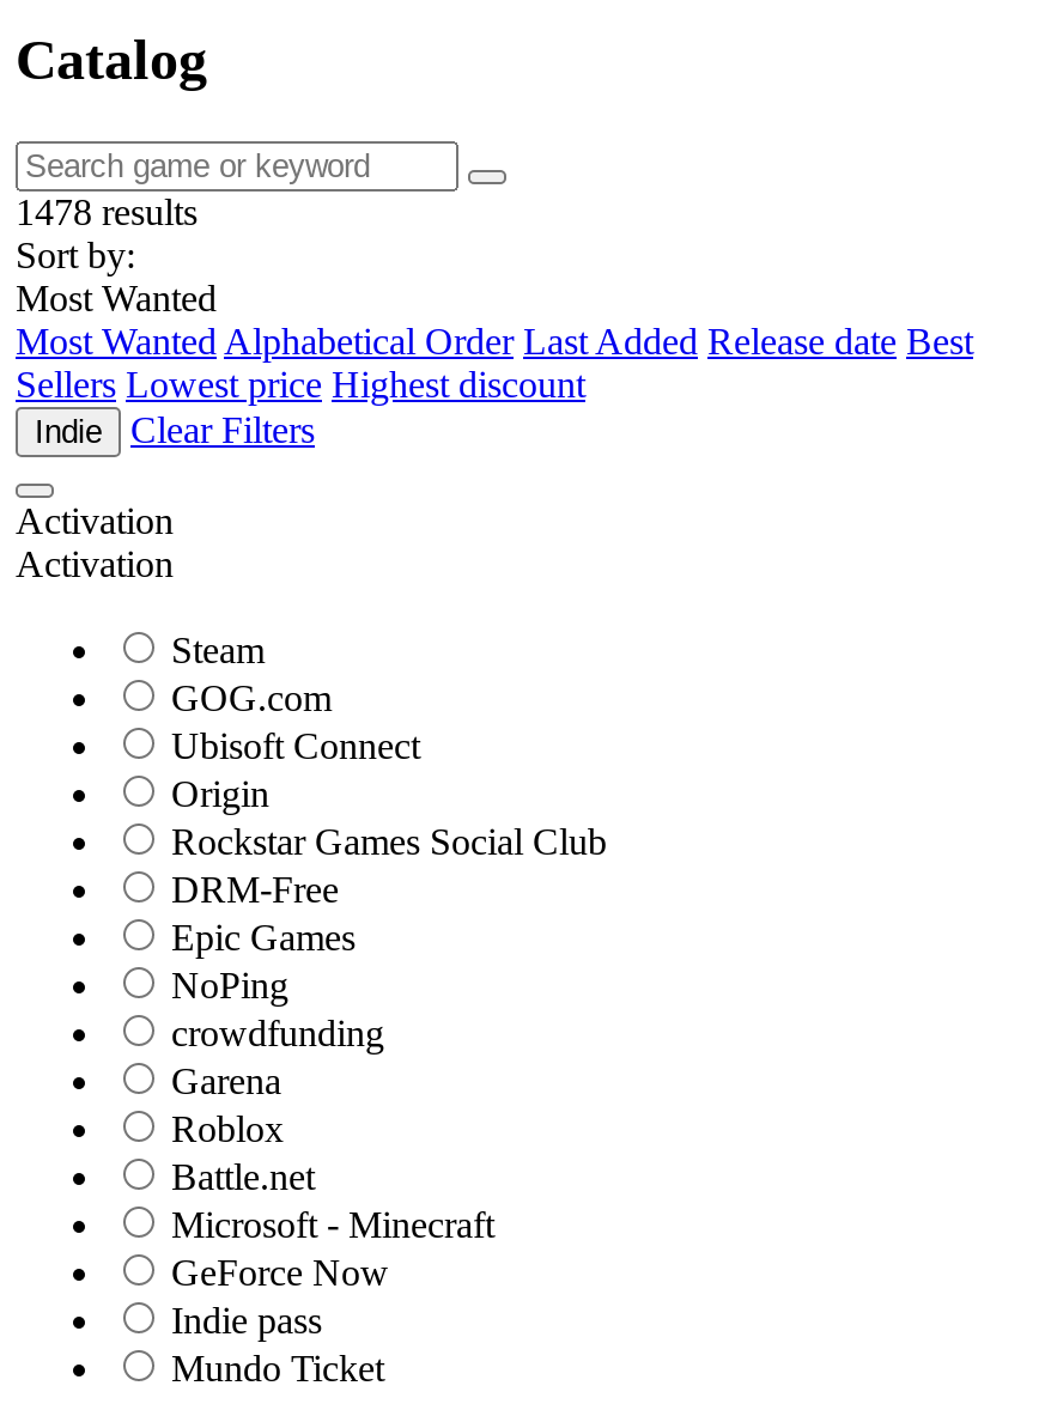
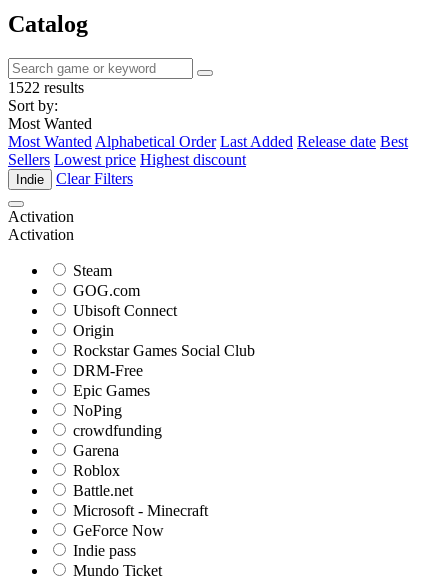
[16,192,198,233] 1478 results -> [8,79,84,96] 1522 results

